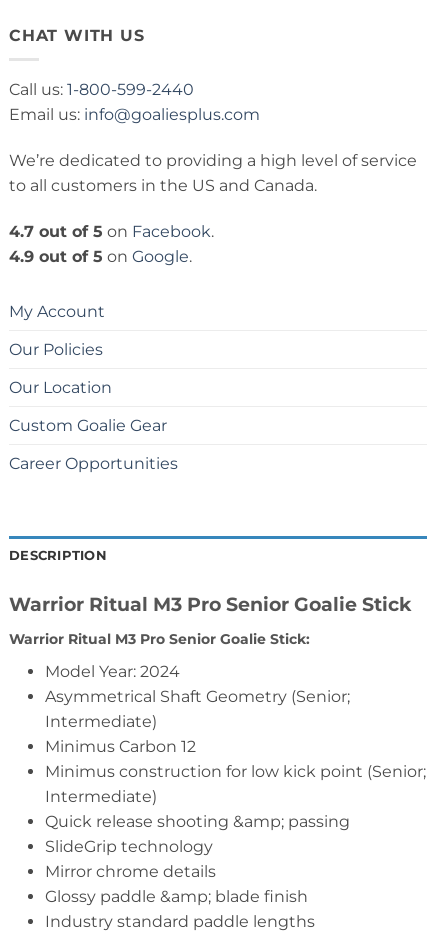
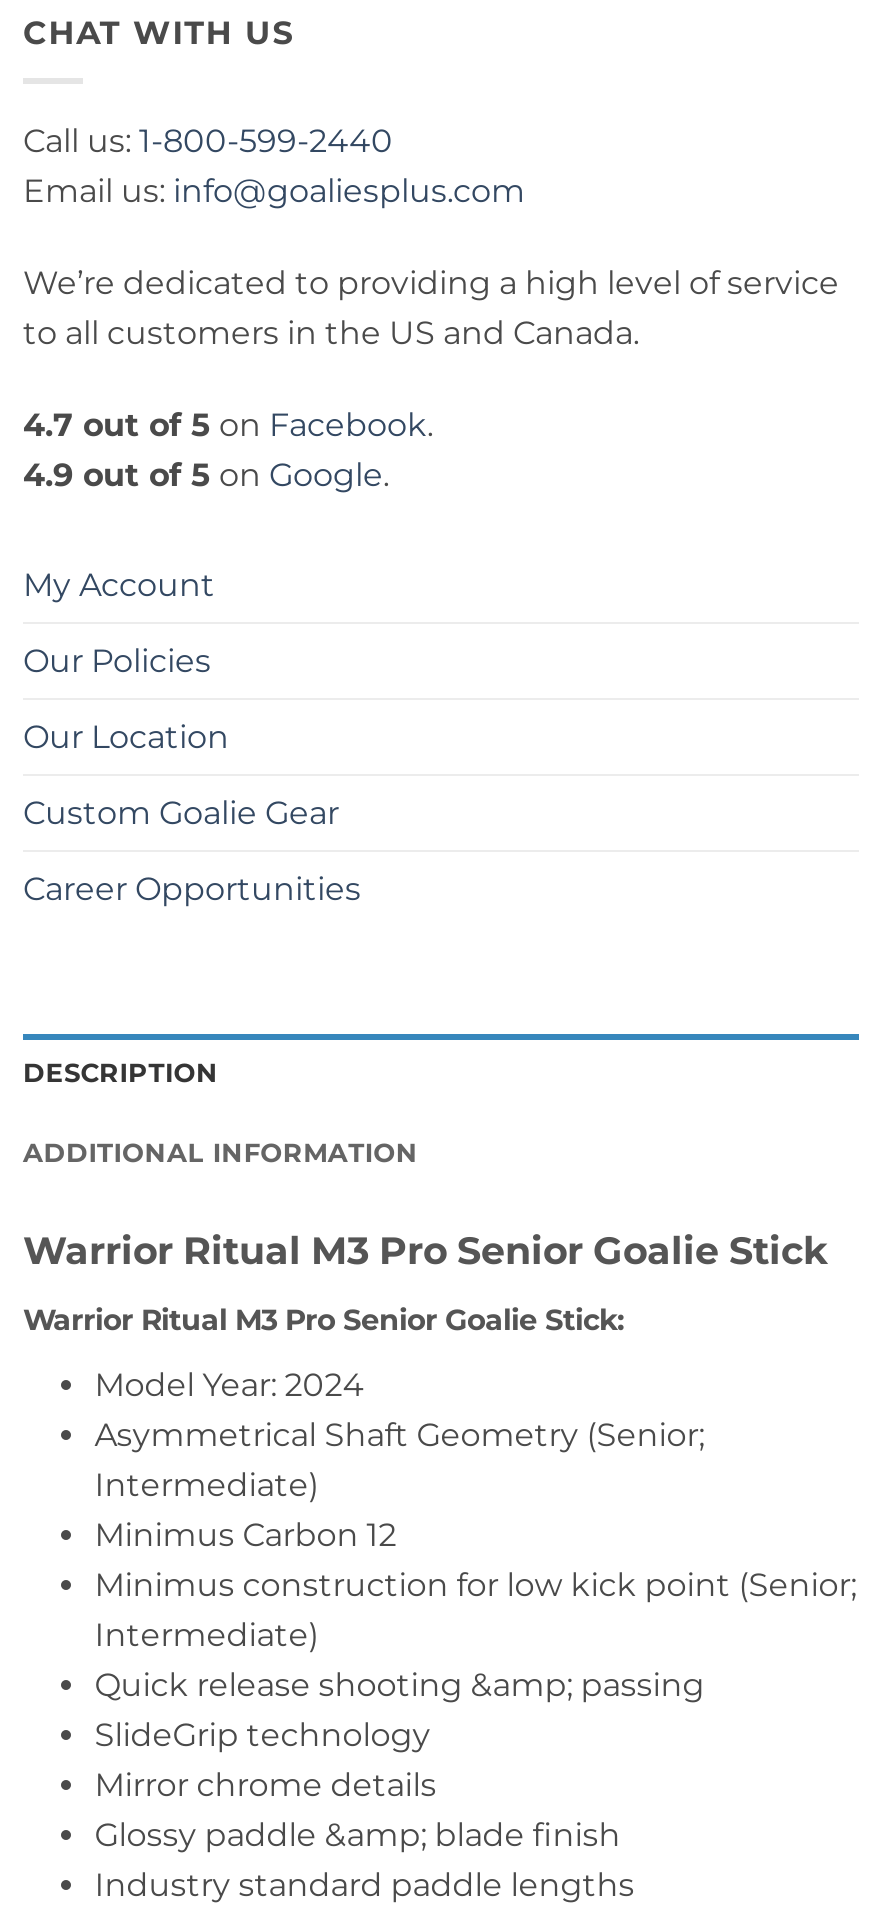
none -> [23,1138,418,1168] ADDITIONAL INFORMATION

